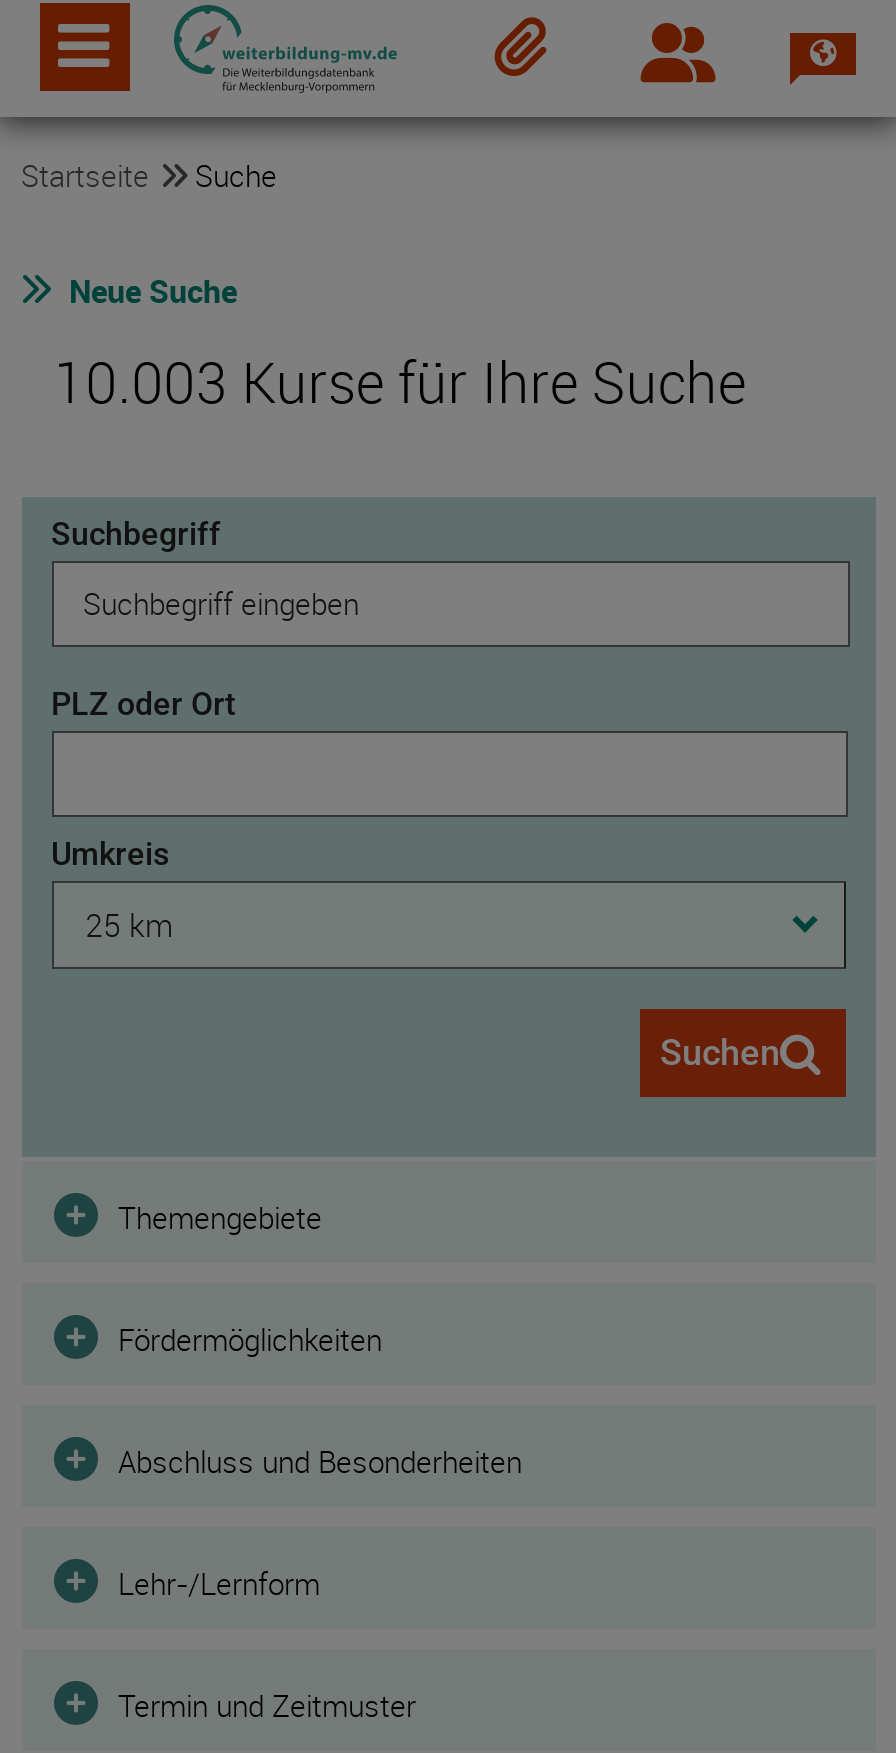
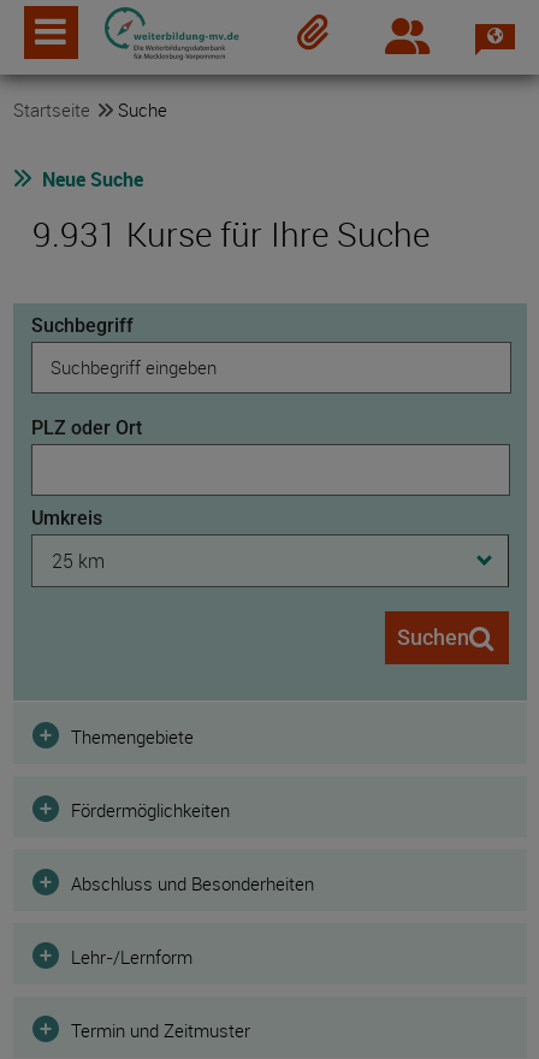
[54,345,746,419] 10.003 Kurse für Ihre Suche -> [32,212,429,256] 9.931 Kurse für Ihre Suche

